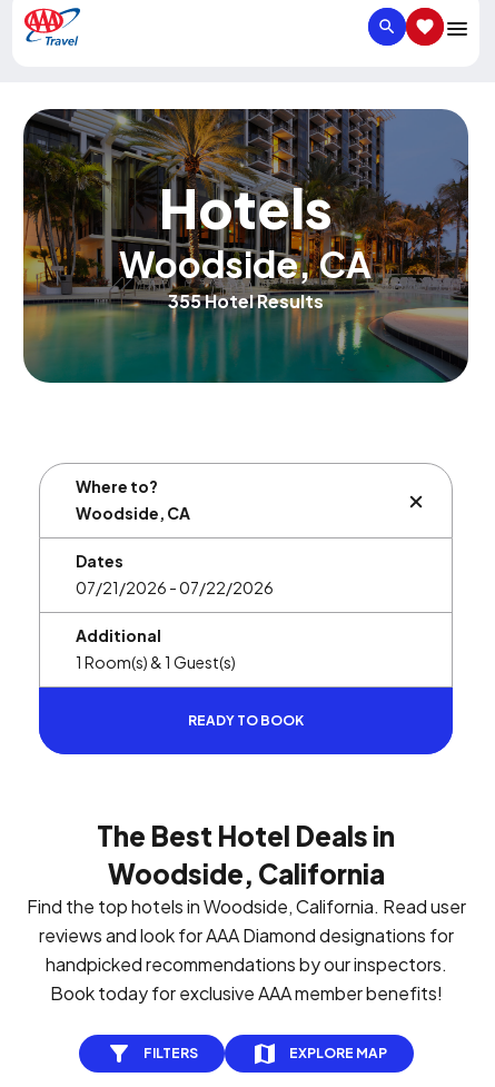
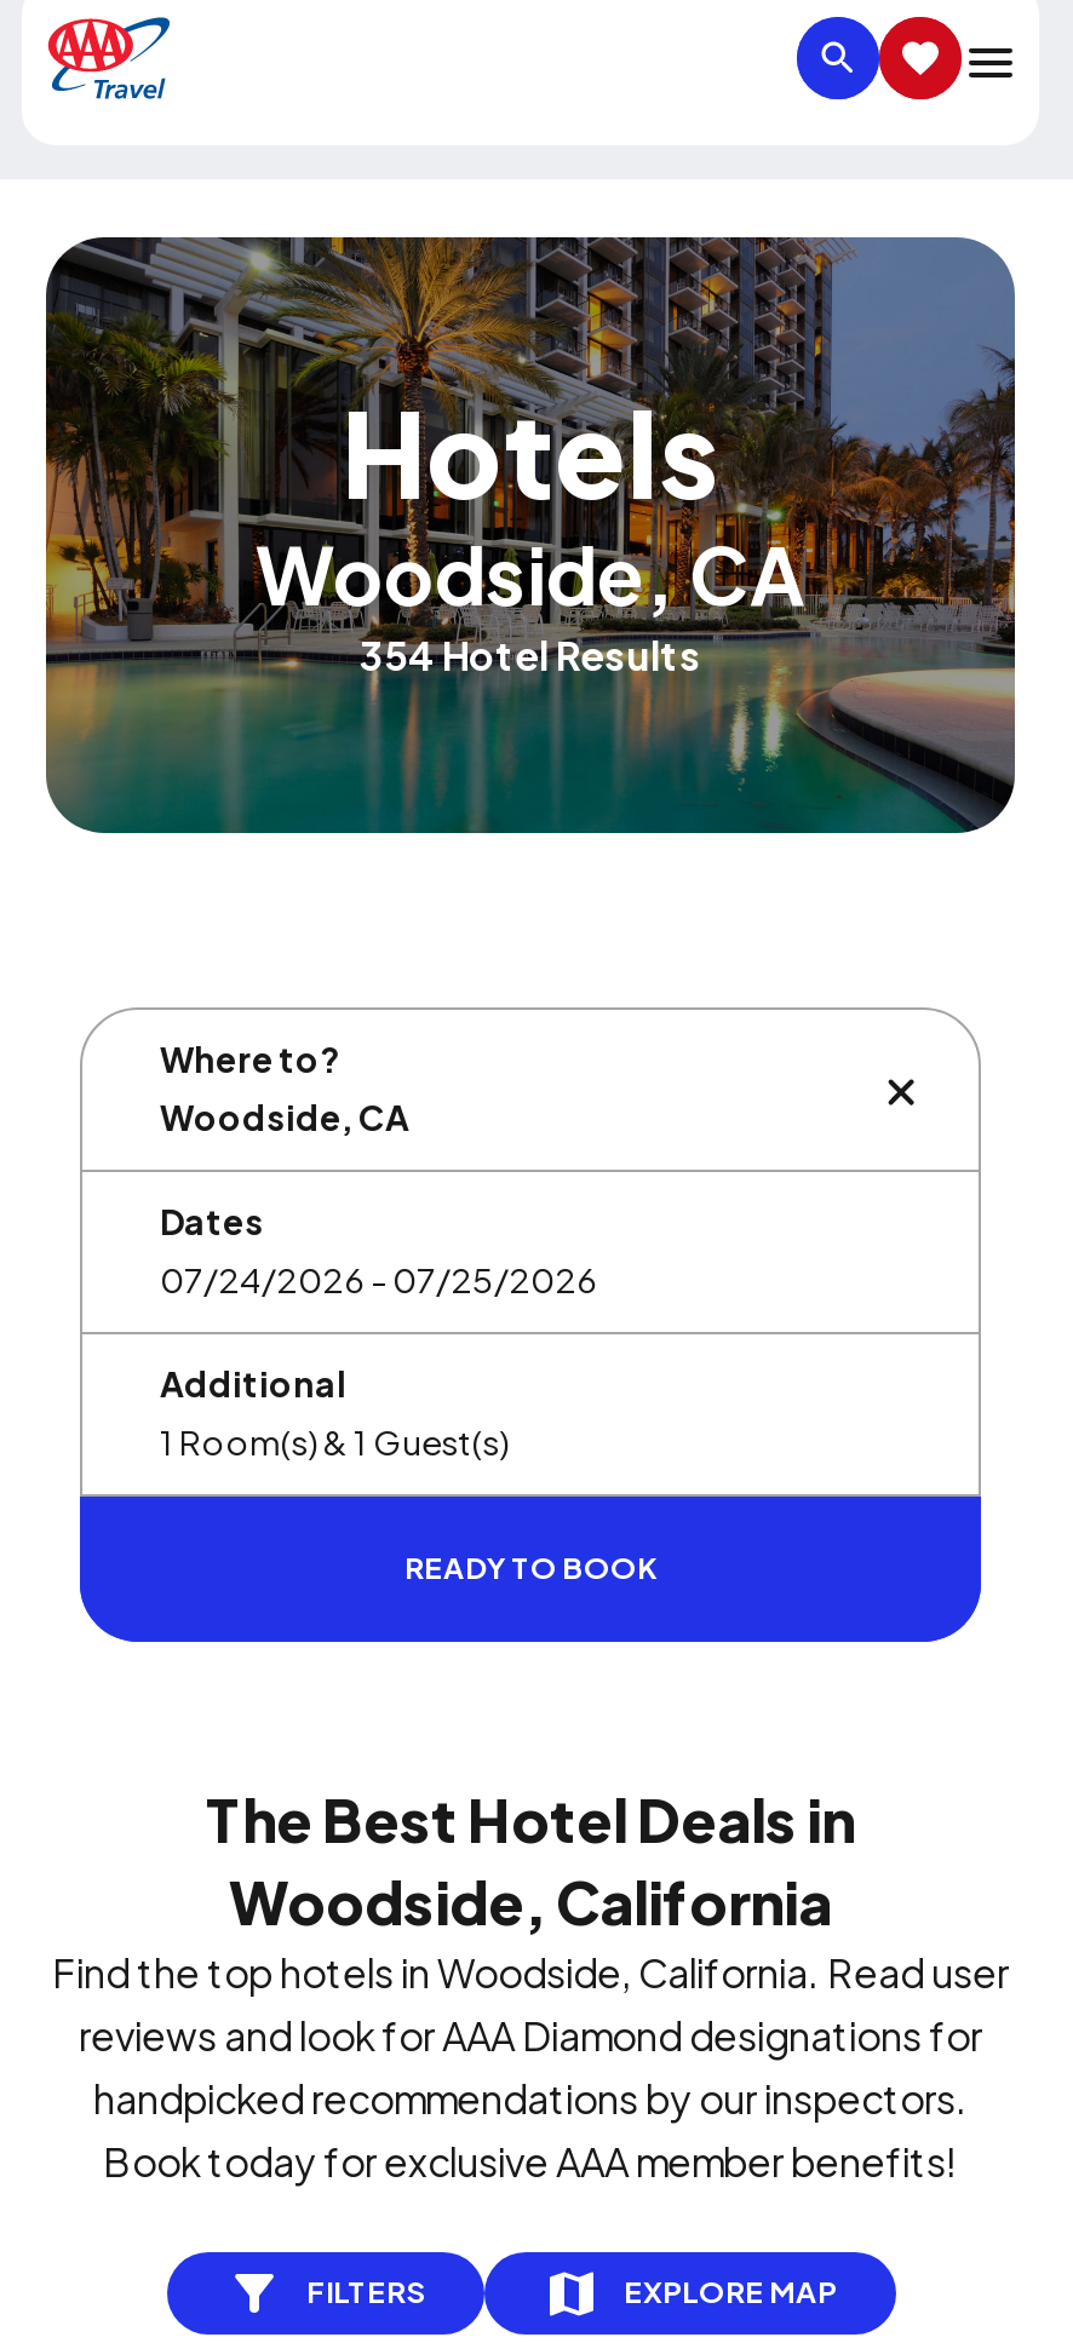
[168,289,324,313] 355 Hotel Results -> [360,630,701,680] 354 Hotel Results

